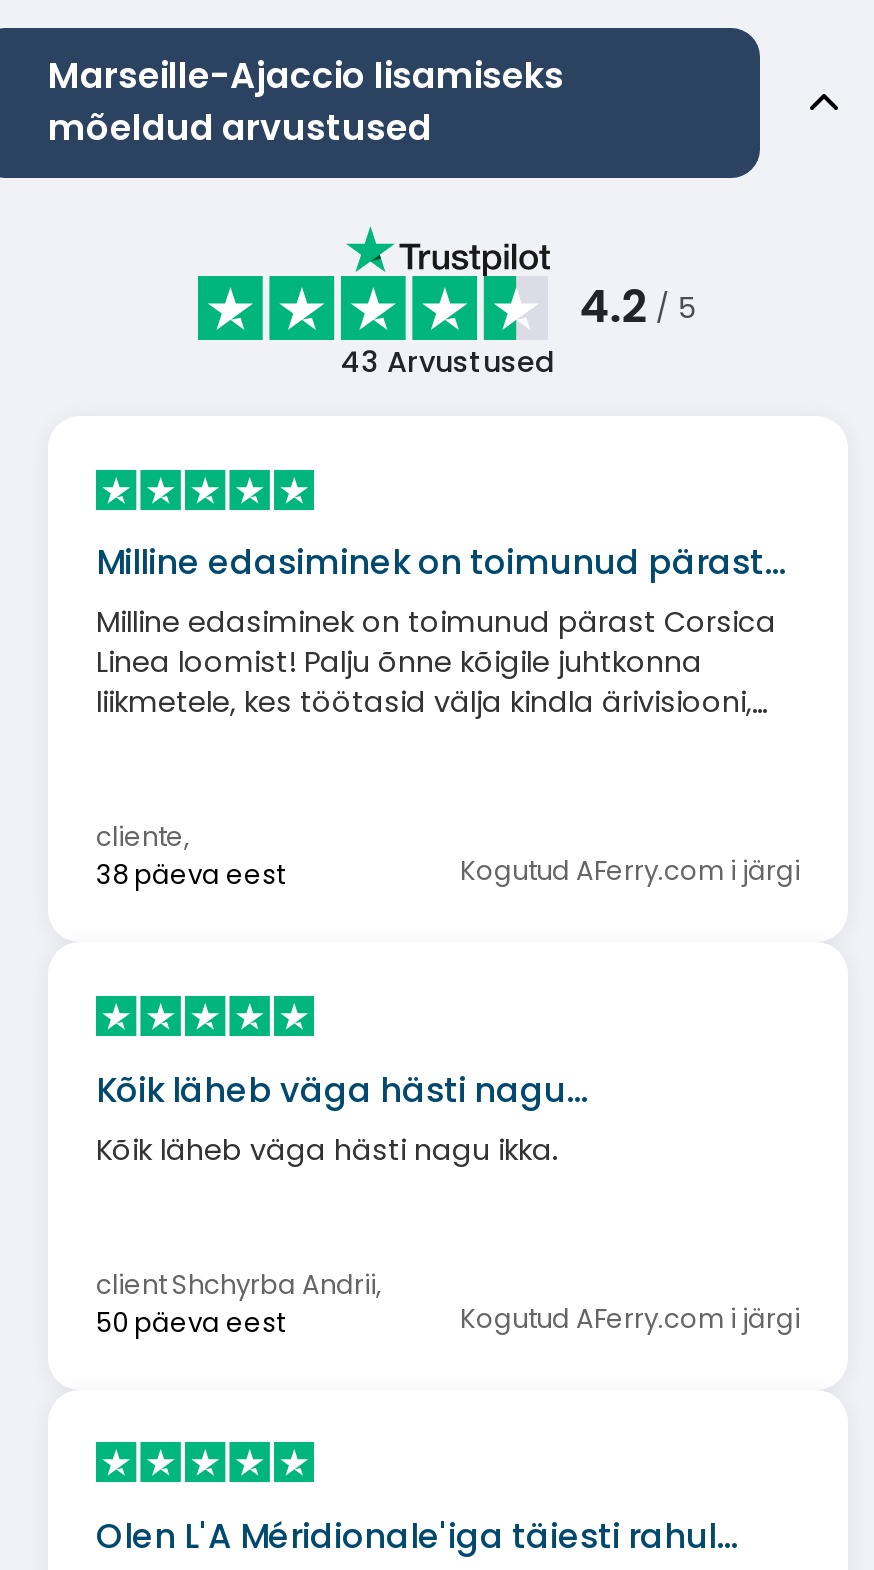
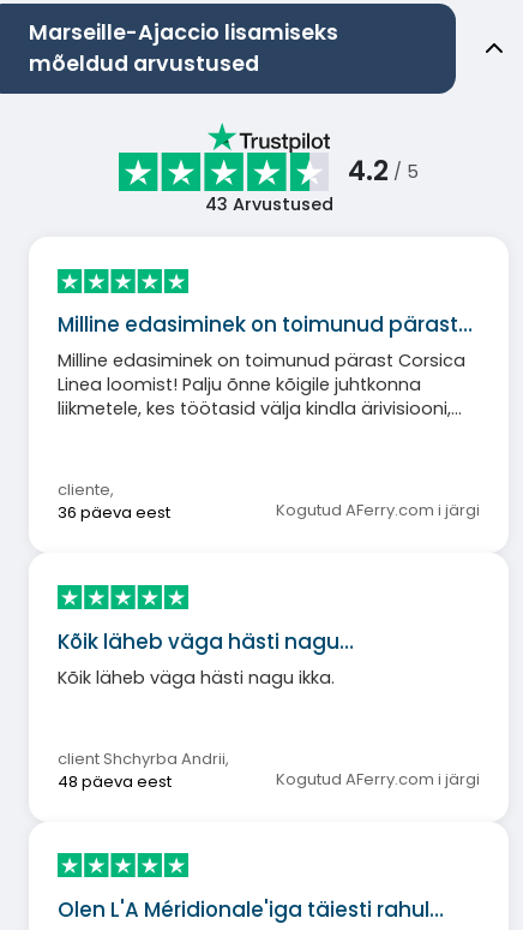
[96,857,284,895] 38 päeva eest -> [58,501,170,524] 36 päeva eest
[96,1303,284,1341] 50 päeva eest -> [58,770,172,793] 48 päeva eest

